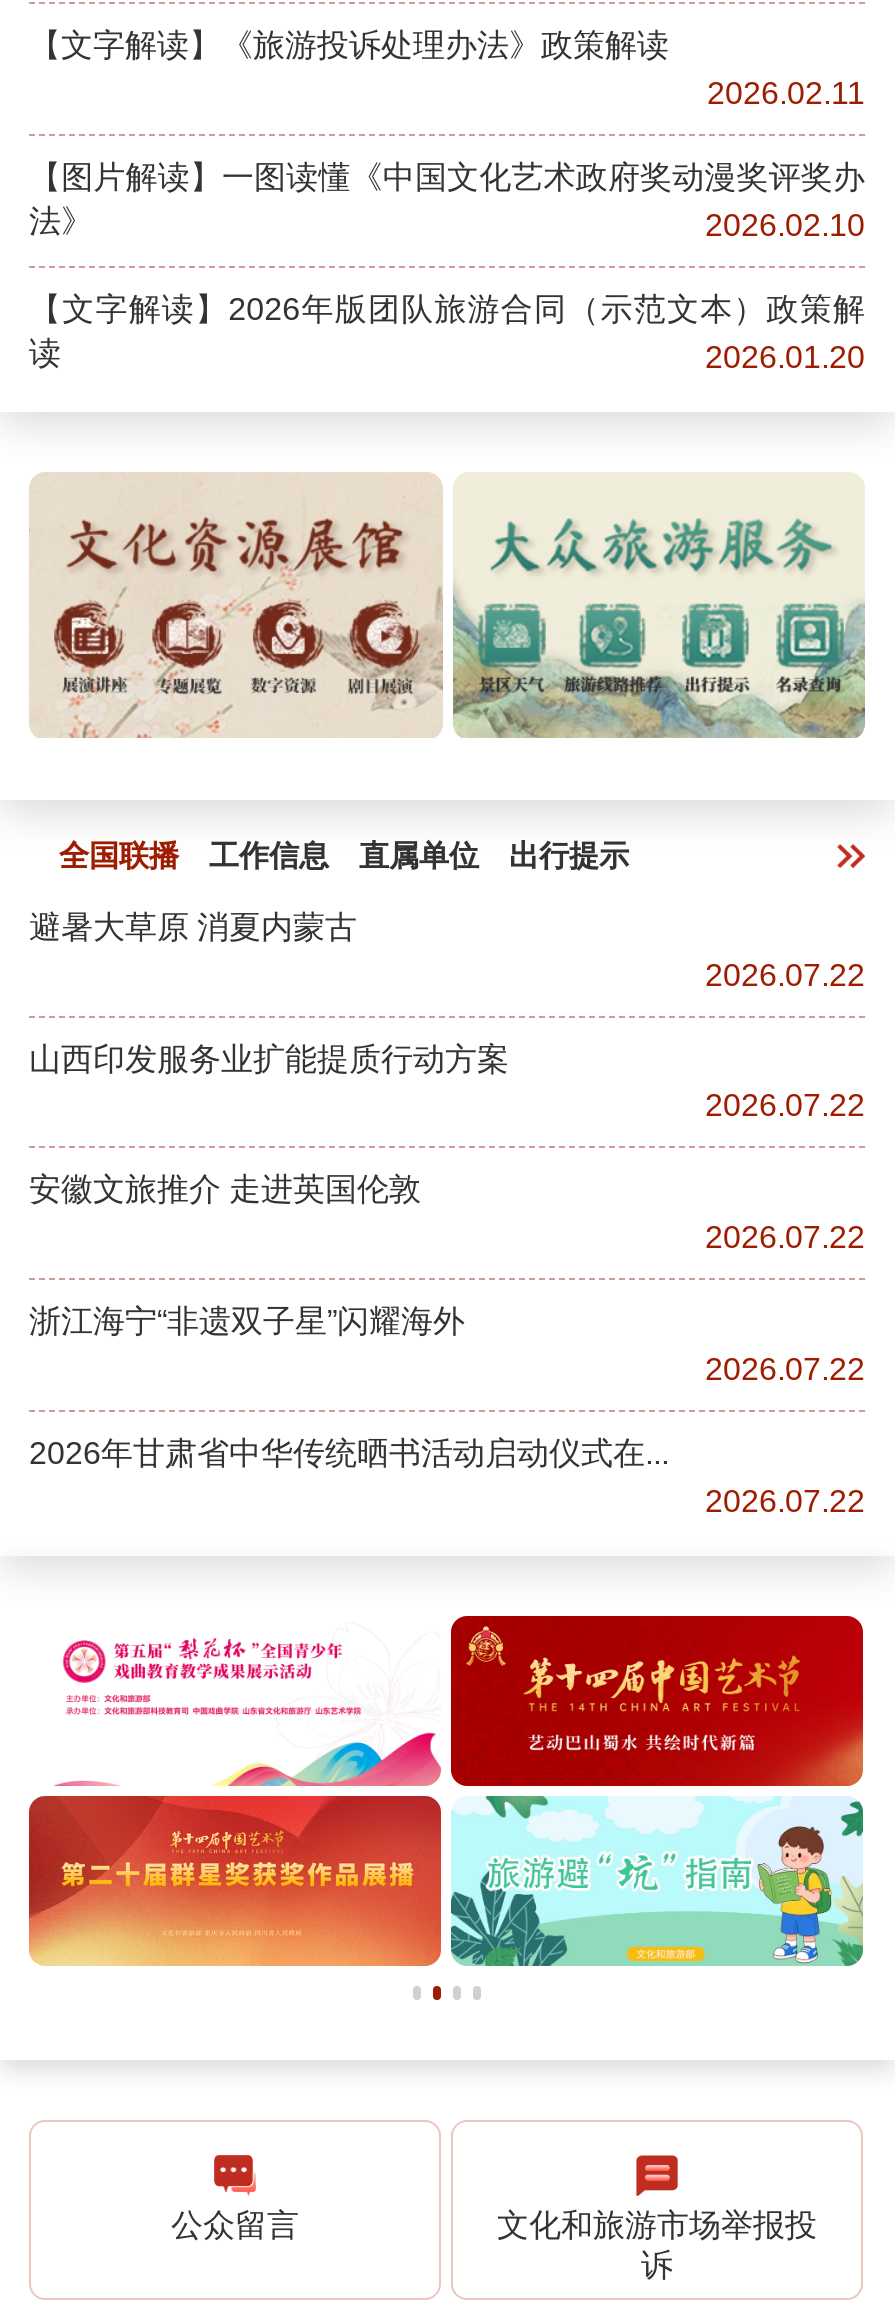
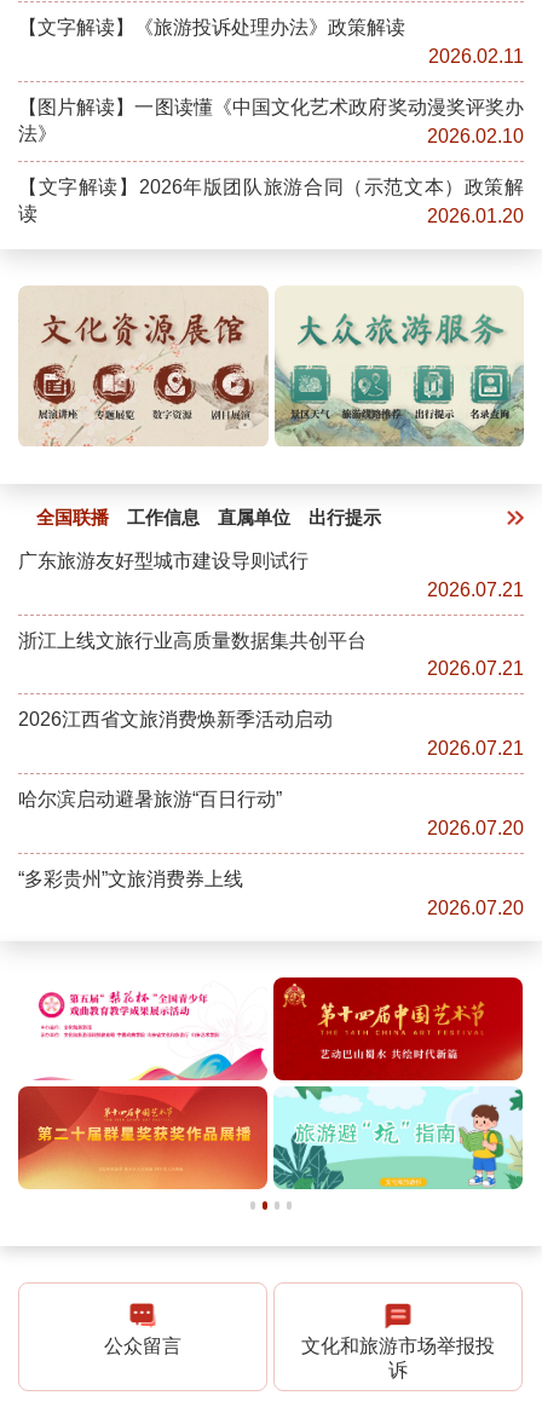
[29,910,865,991] 避暑大草原 消夏内蒙古 | 2026.07.22 -> [18,550,524,600] 广东旅游友好型城市建设导则试行 | 2026.07.21
[29,1041,865,1123] 山西印发服务业扩能提质行动方案 | 2026.07.22 -> [18,630,524,679] 浙江上线文旅行业高质量数据集共创平台 | 2026.07.21
[29,1173,865,1255] 安徽文旅推介 走进英国伦敦 | 2026.07.22 -> [18,710,524,759] 2026江西省文旅消费焕新季活动启动 | 2026.07.21
[29,1305,865,1386] 浙江海宁“非遗双子星”闪耀海外 | 2026.07.22 -> [18,789,524,838] 哈尔滨启动避暑旅游“百日行动” | 2026.07.20
[29,1436,865,1518] 2026年甘肃省中华传统晒书活动启动仪式在... | 2026.07.22 -> [18,869,524,918] “多彩贵州”文旅消费券上线 | 2026.07.20

